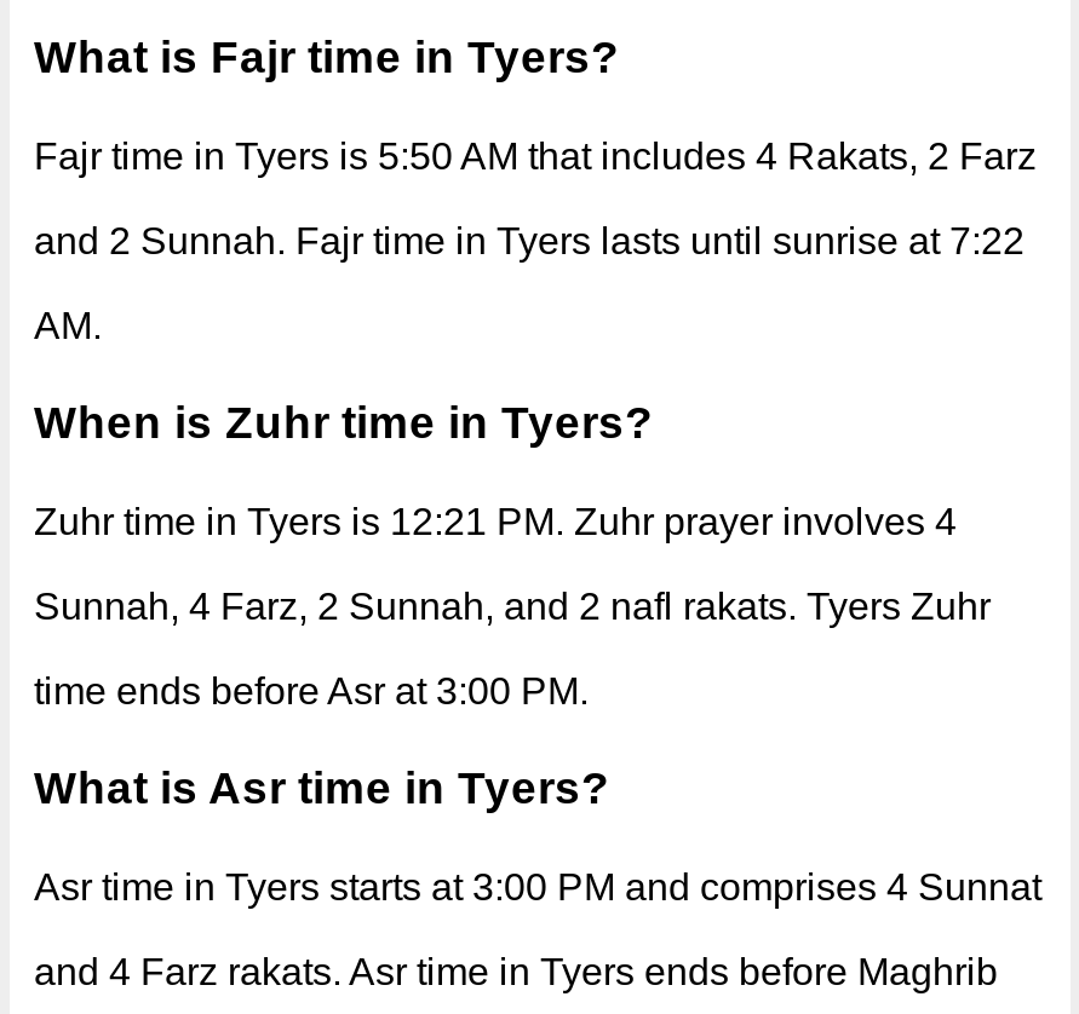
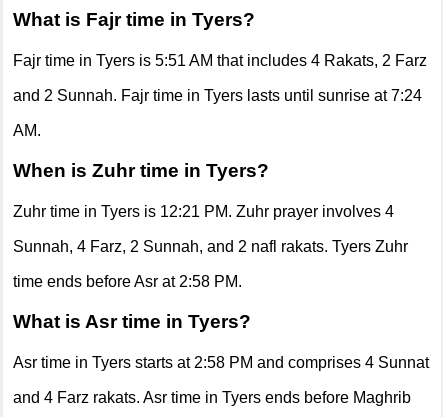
[34,136,1037,177] Fajr time in Tyers is 5:50 AM that includes 4 Rakats, 2 Farz -> [13,52,427,69] Fajr time in Tyers is 5:51 AM that includes 4 Rakats, 2 Farz
[34,220,1025,261] and 2 Sunnah. Fajr time in Tyers lasts until sunrise at 7:22 -> [13,87,422,104] and 2 Sunnah. Fajr time in Tyers lasts until sunrise at 7:24
[34,670,589,711] time ends before Asr at 3:00 PM. -> [13,273,242,290] time ends before Asr at 2:58 PM.
[34,866,1041,908] Asr time in Tyers starts at 3:00 PM and comprises 4 Sunnat -> [13,354,429,371] Asr time in Tyers starts at 2:58 PM and comprises 4 Sunnat

